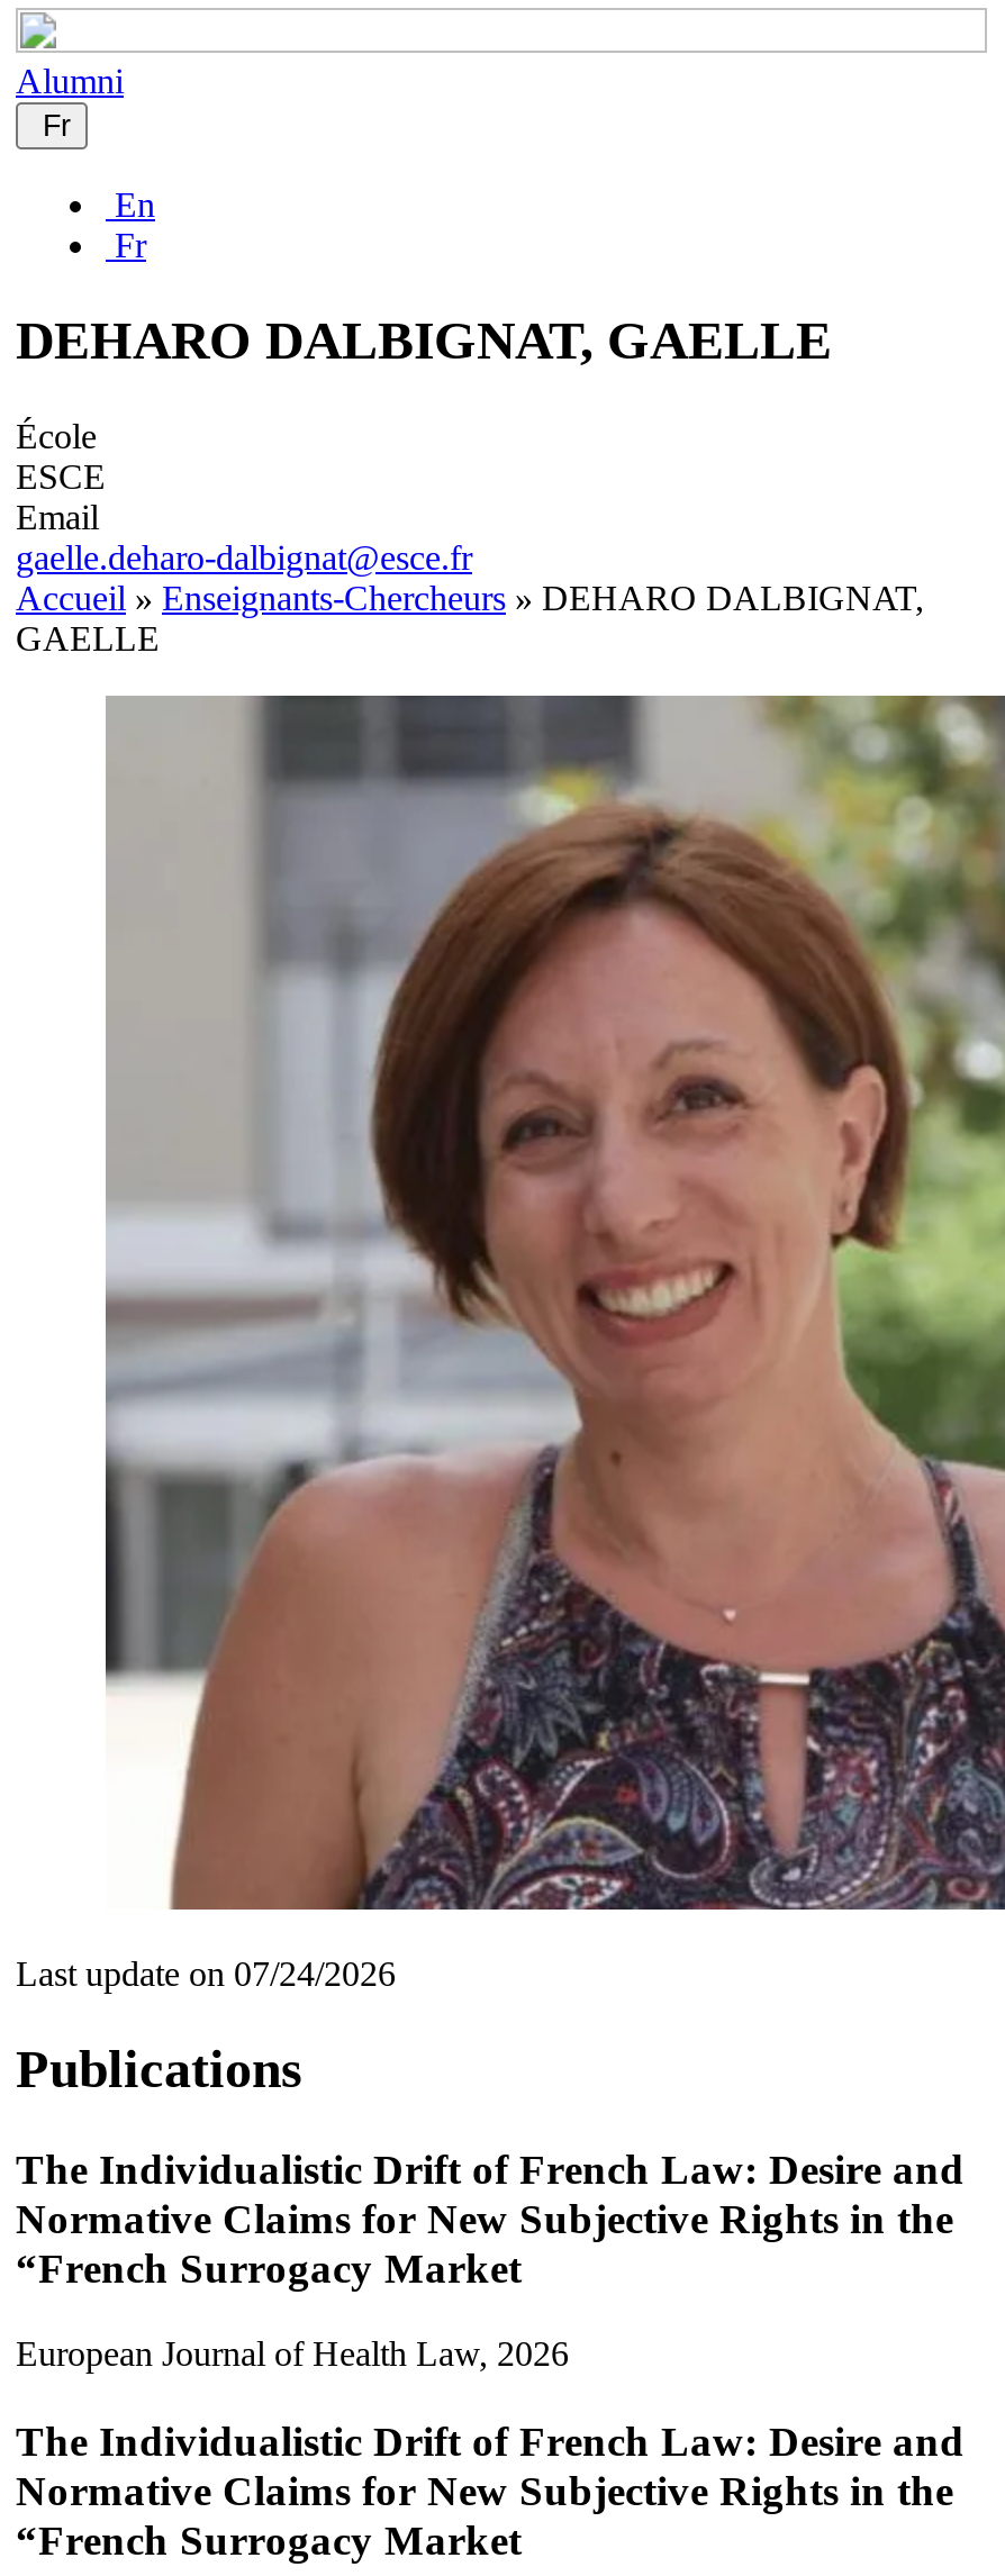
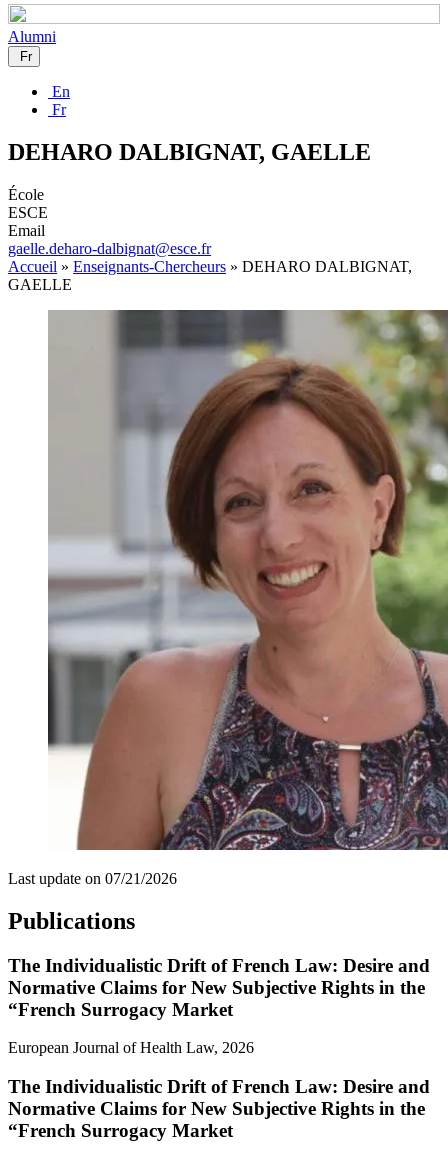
[16,1954,396,1992] Last update on 07/24/2026 -> [8,870,177,887] Last update on 07/21/2026

